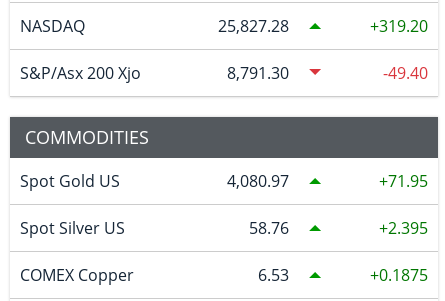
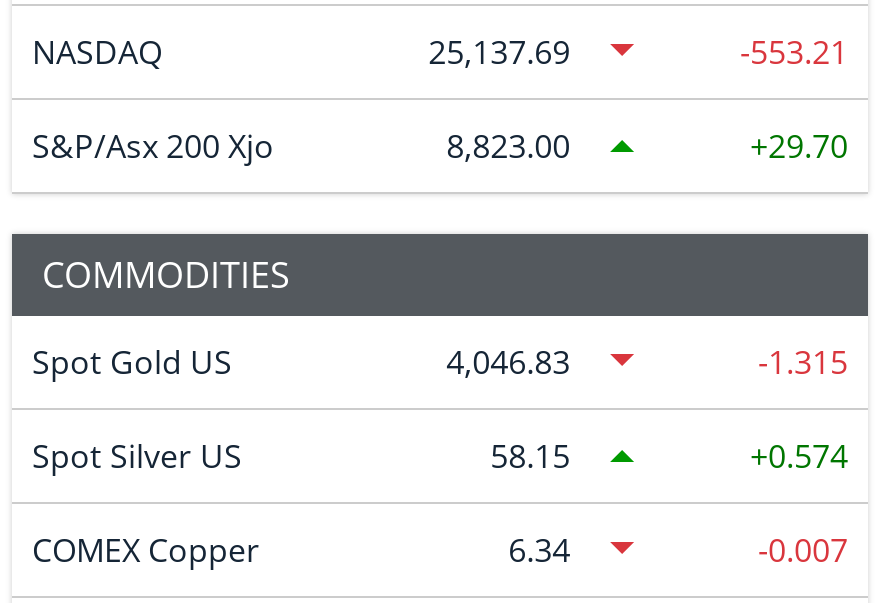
[218,15,289,37] 25,827.28 -> [428,30,570,74] 25,137.69
[379,15,428,37] 319.20 -> [740,30,848,74] -553.21
[227,62,289,84] 8,791.30 -> [446,124,570,168] 8,823.00
[383,62,428,84] -49.40 -> [768,124,848,168] 29.70
[227,170,289,192] 4,080.97 -> [446,340,570,384] 4,046.83
[388,170,428,192] 71.95 -> [758,340,848,384] -1.315
[249,217,289,239] 58.76 -> [490,434,570,478] 58.15
[388,217,428,239] 2.395 -> [768,434,848,478] 0.574
[258,264,289,286] 6.53 -> [508,528,570,572] 6.34
[379,264,428,286] 0.1875 -> [758,528,848,572] -0.007

